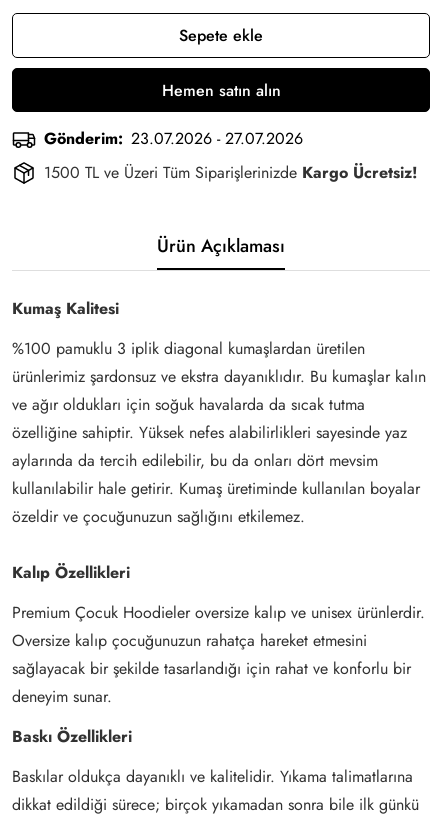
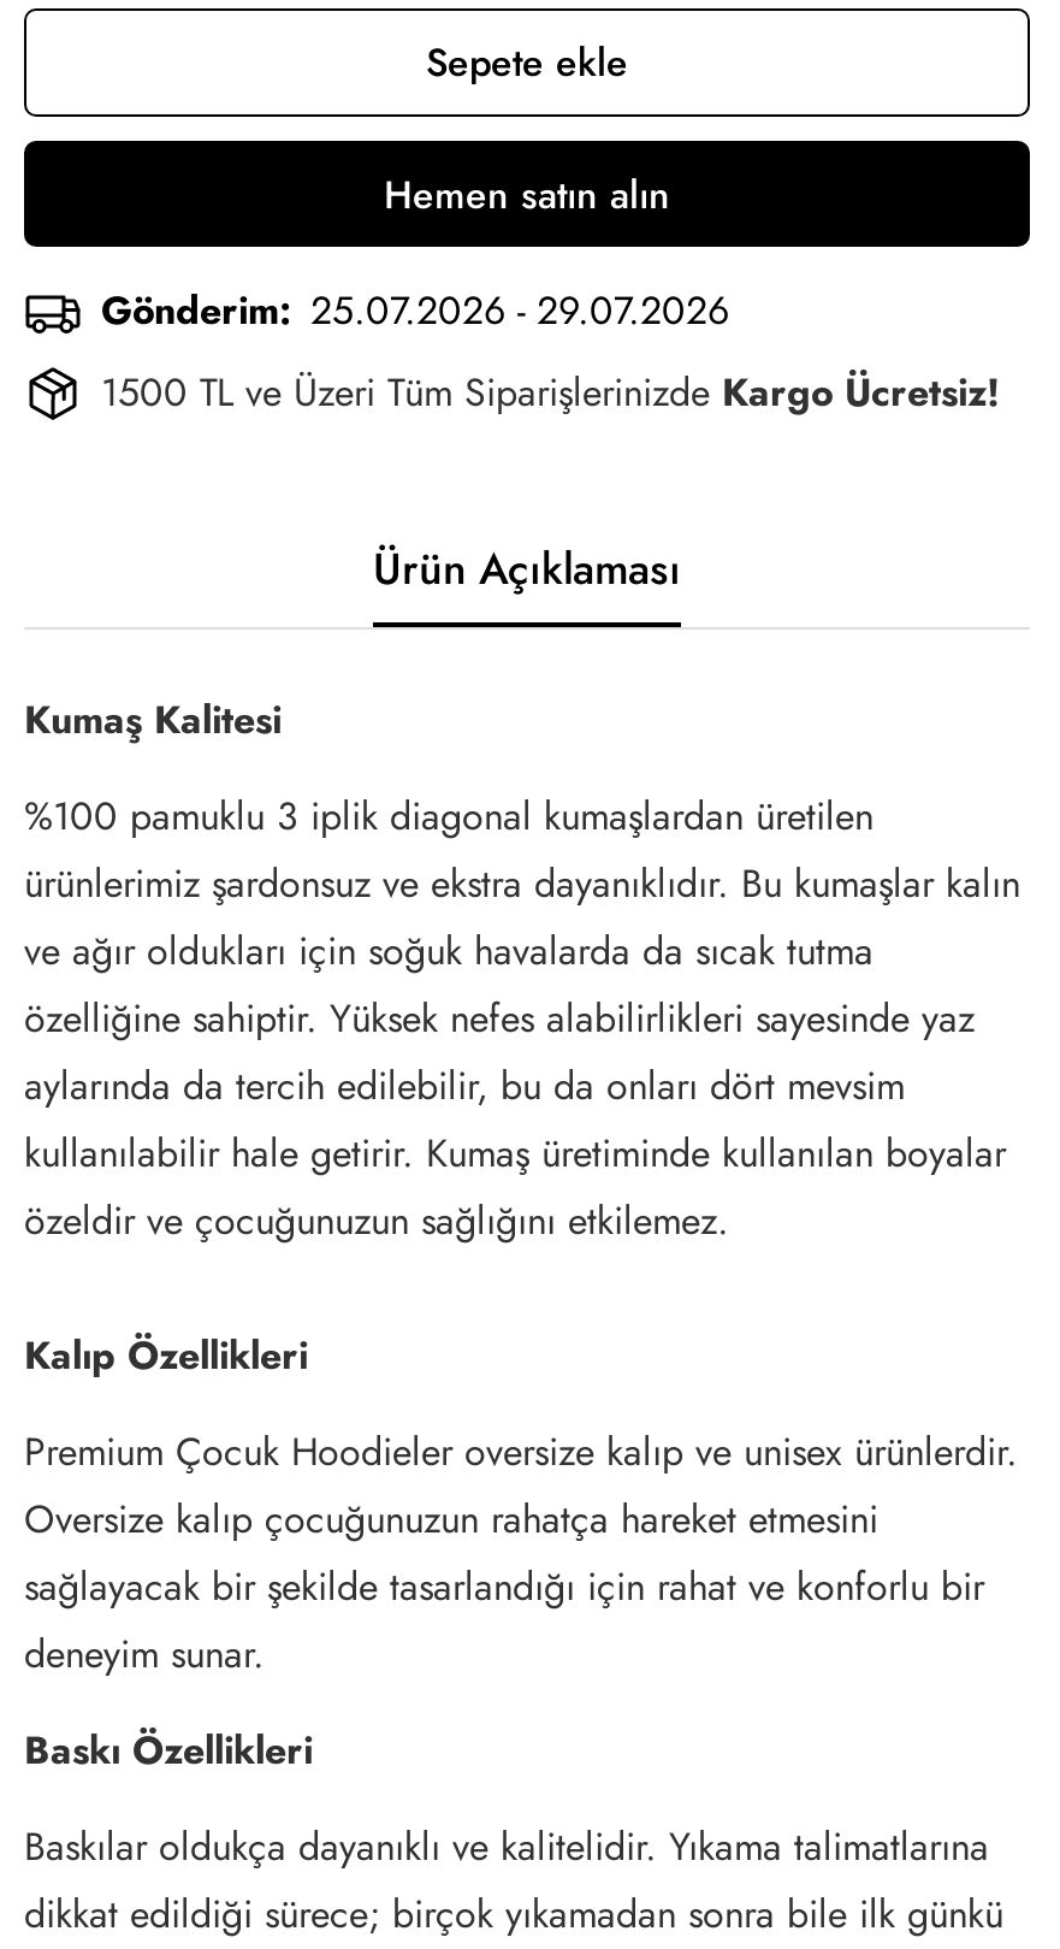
[44,127,303,150] Gönderim: 23.07.2026 - 27.07.2026 -> [101,282,729,337] Gönderim: 25.07.2026 - 29.07.2026

